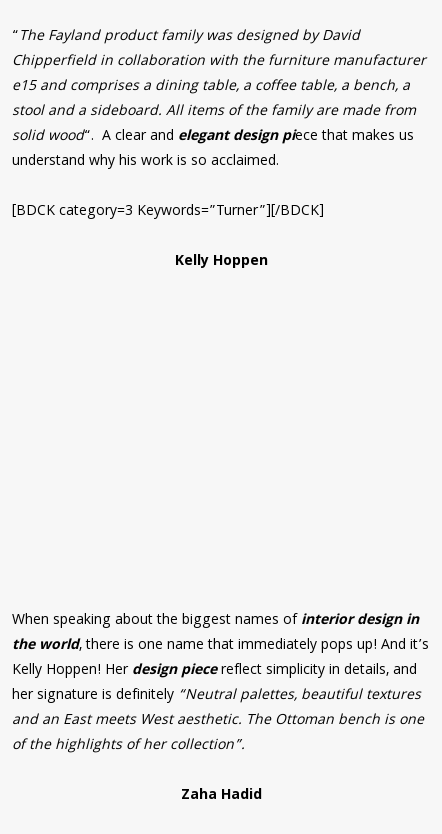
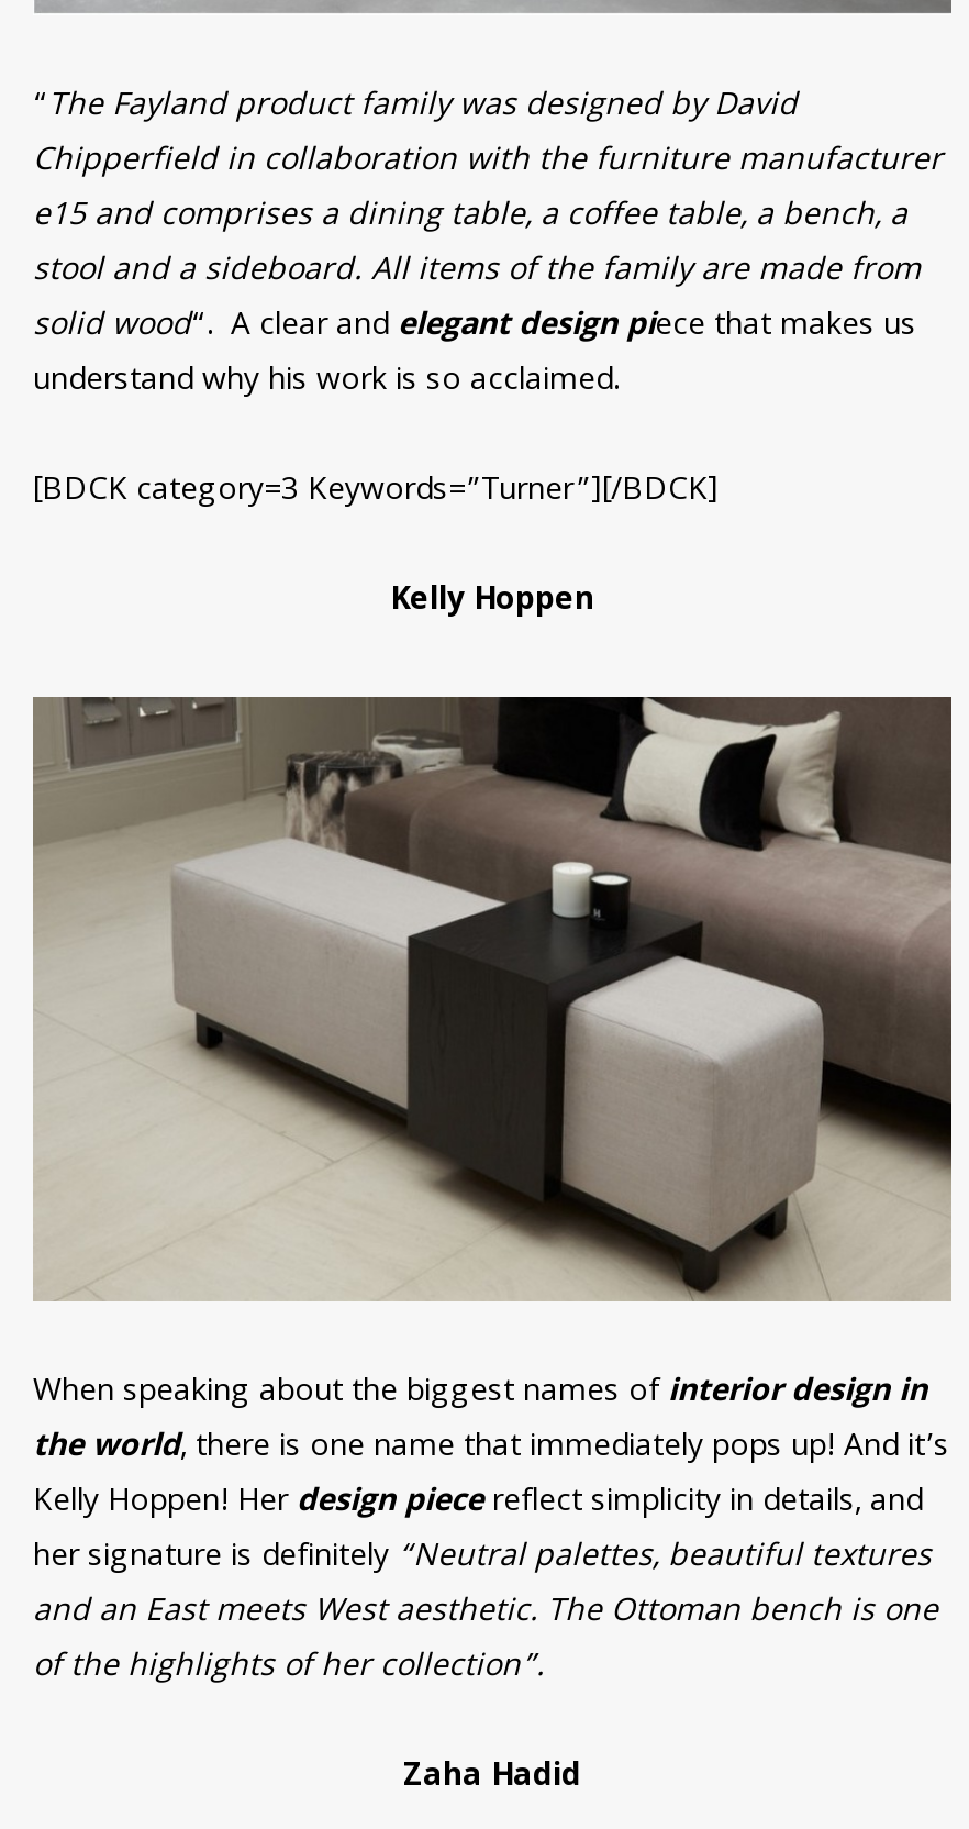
none -> [31,695,954,1304] [image]

